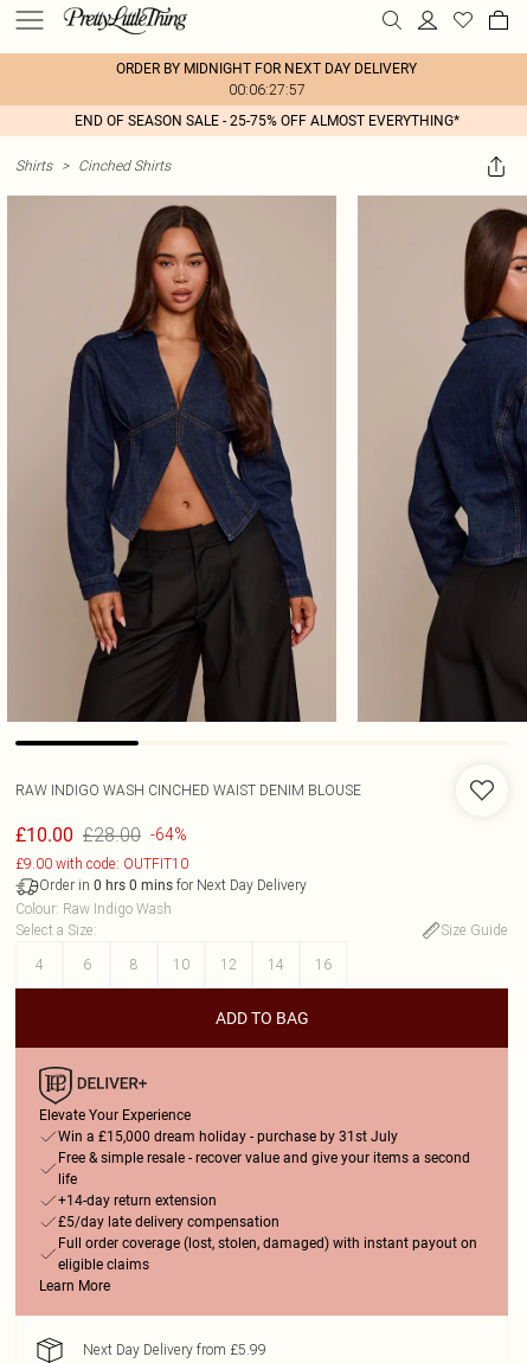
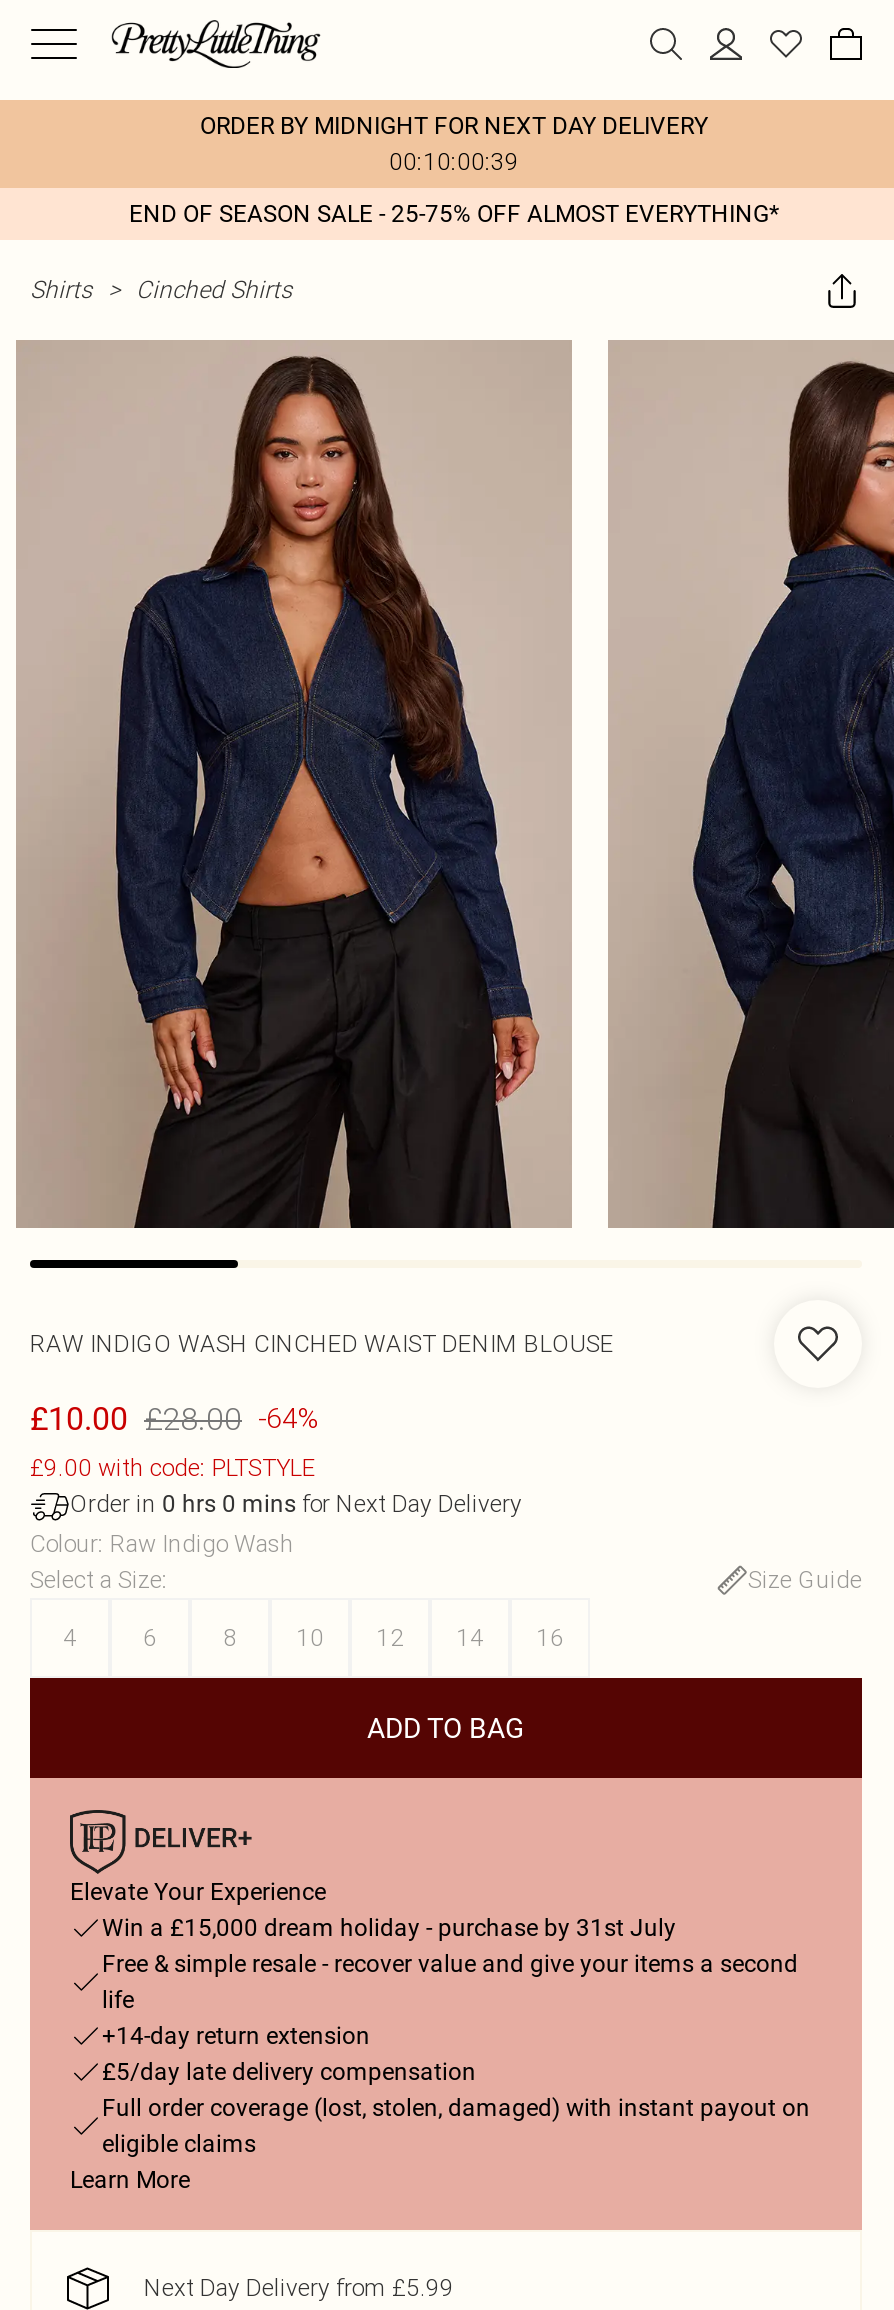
[228,81,305,98] 00:06:27:57 -> [389,146,519,176] 00:10:00:39
[15,855,188,872] £9.00 with code: OUTFIT10 -> [30,1452,316,1482] £9.00 with code: PLTSTYLE

